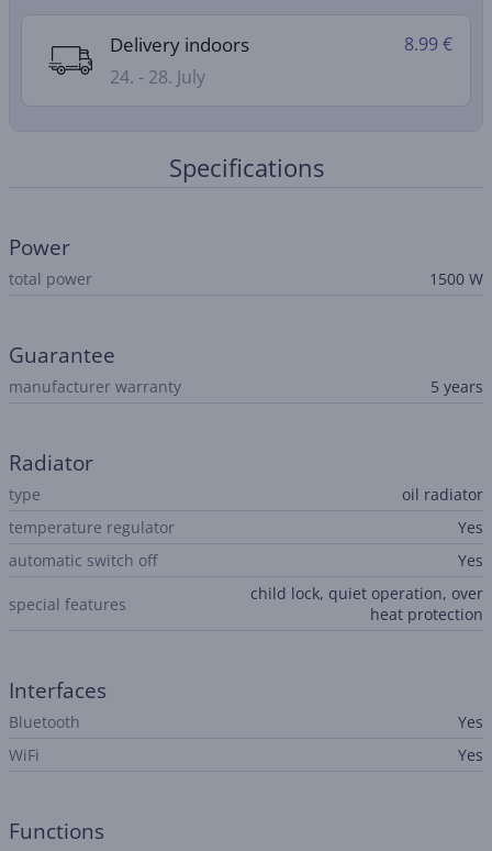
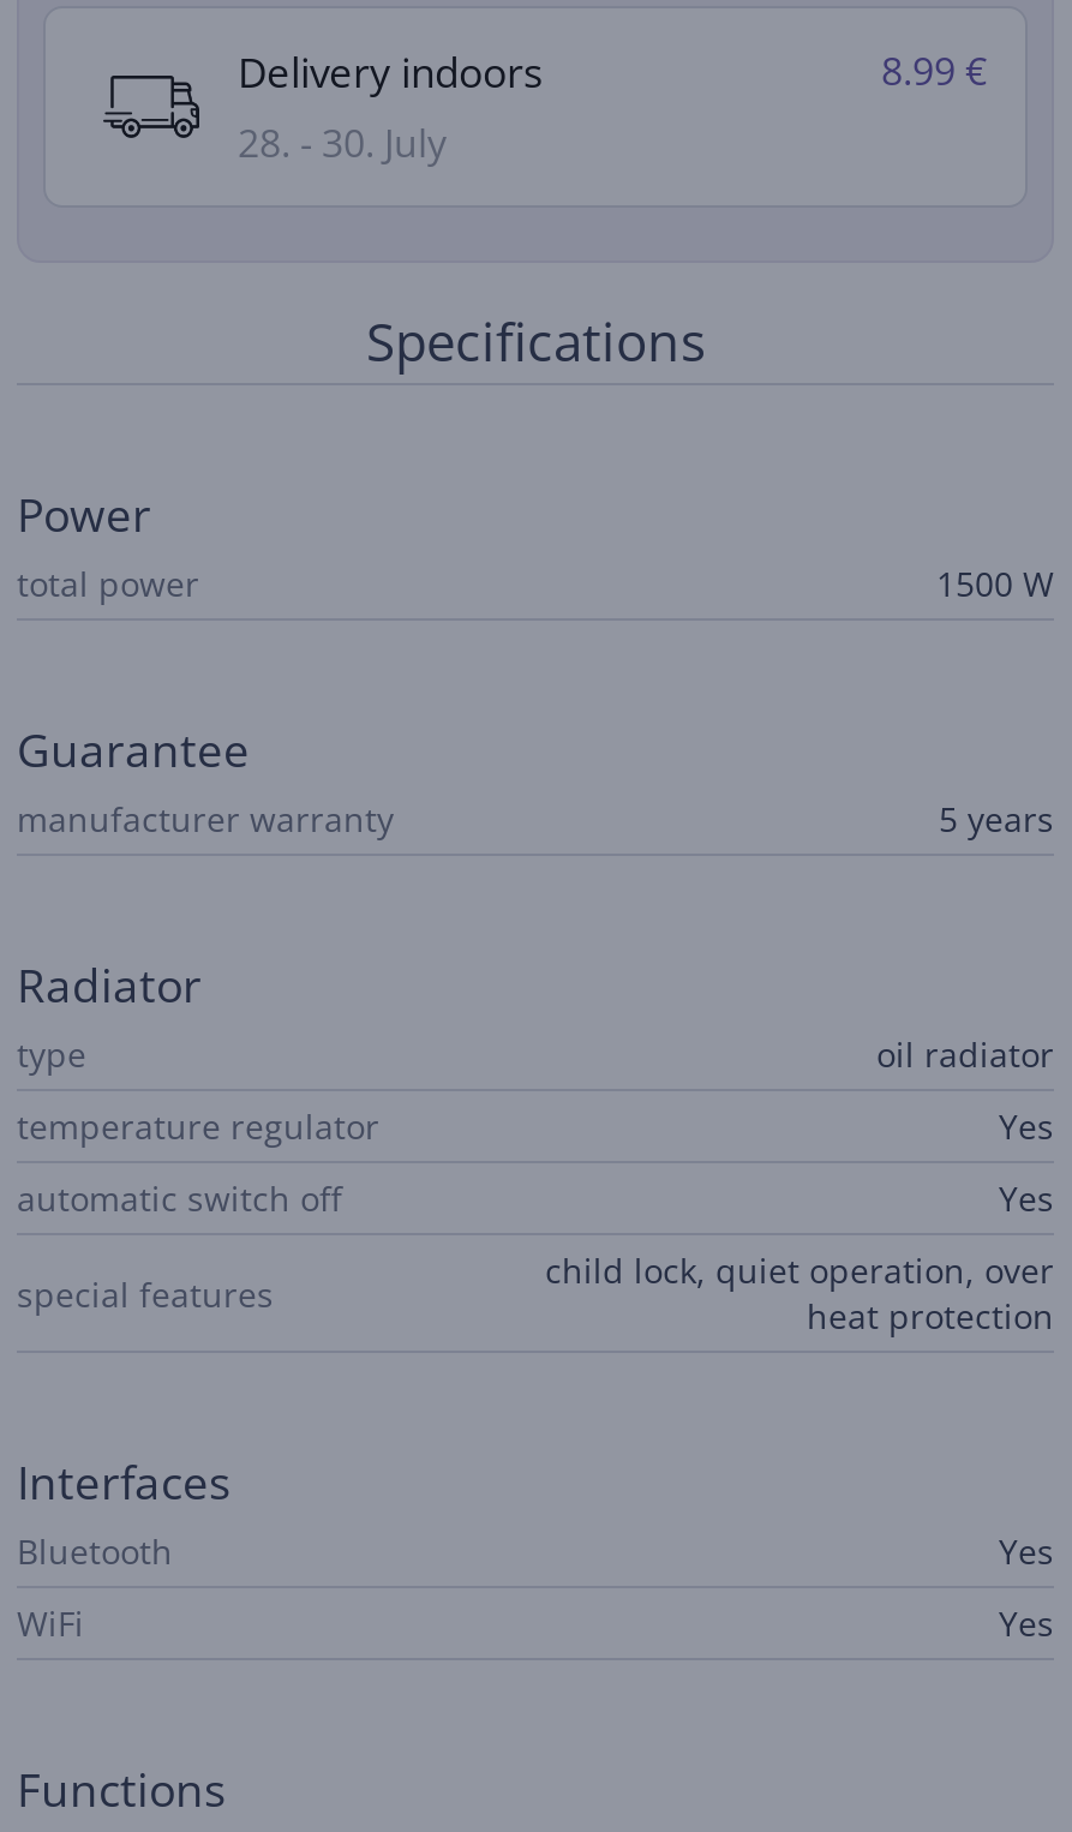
[110,65,205,89] 24. - 28. July -> [238,116,447,169] 28. - 30. July

